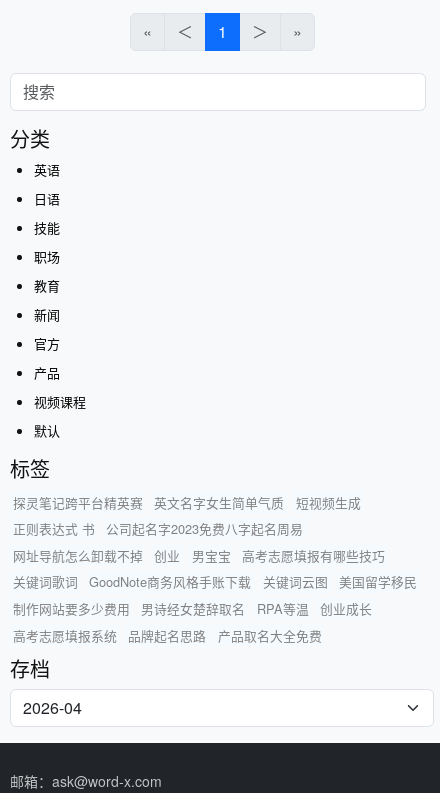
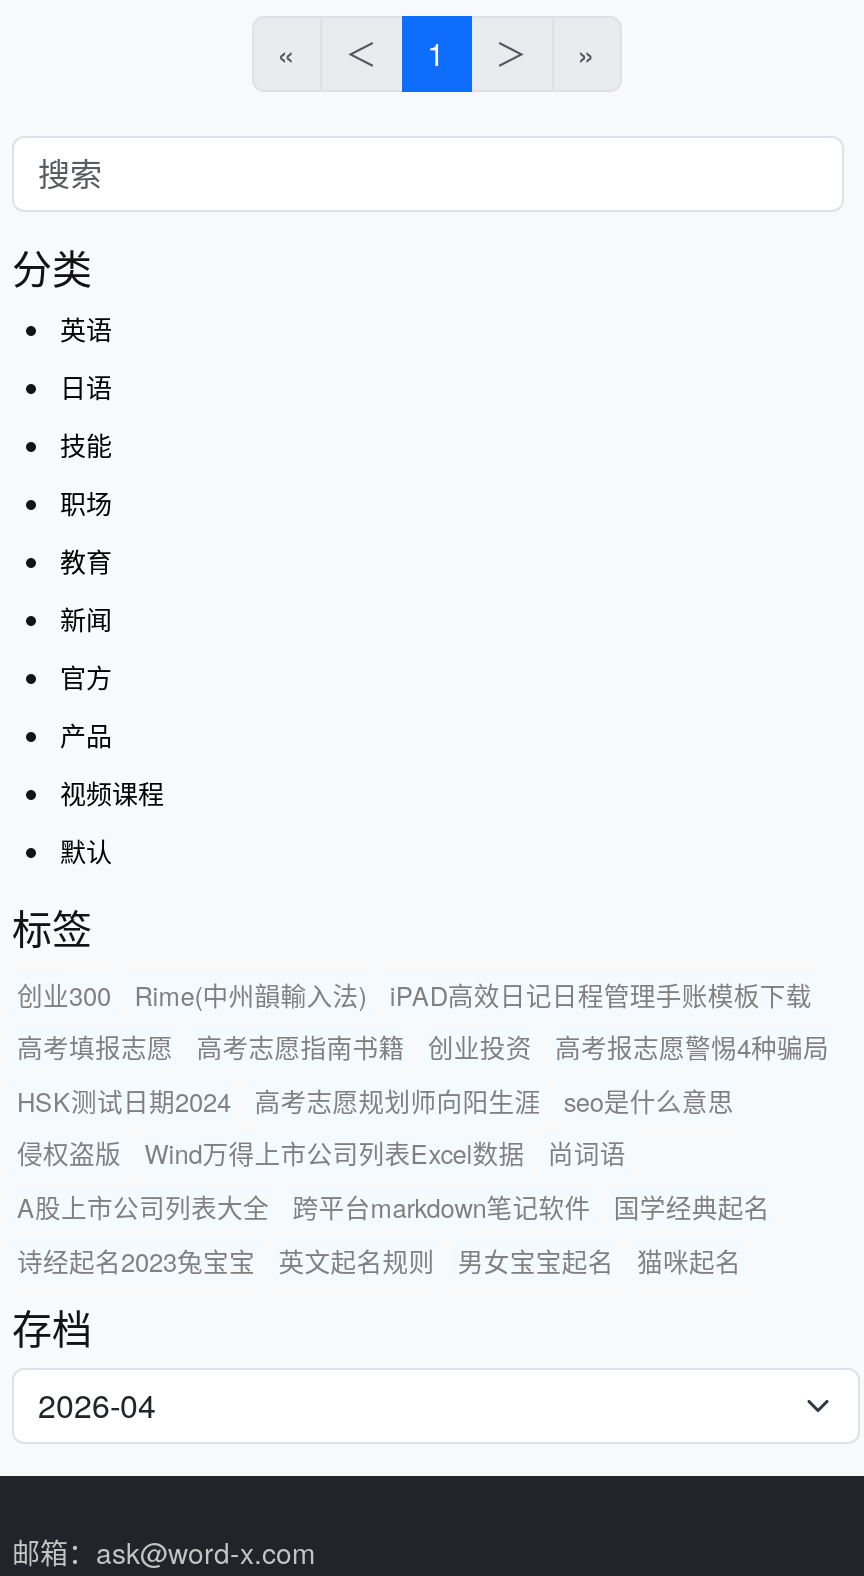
[12,493,417,645] 探灵笔记跨平台精英赛 | 英文名字女生简单气质 | 短视频生成 | 正则表达式 书 | 公司起名字2023免费八字起名周易 | 网址导航怎么卸载不掉 | 创业 | 男宝宝 | 高考志愿填报有哪些技巧 | 关键词歌词 | GoodNote商务风格手账下载 | 关键词云图 | 美国留学移民 | 制作网站要多少费用 | 男诗经女楚辞取名 | RPA等温 | 创业成长 | 高考志愿填报系统 | 品牌起名思路 | 产品取名大全免费 -> [17,975,829,1279] 创业300 | Rime(中州韻輸入法) | iPAD高效日记日程管理手账模板下载 | 高考填报志愿 | 高考志愿指南书籍 | 创业投资 | 高考报志愿警惕4种骗局 | HSK测试日期2024 | 高考志愿规划师向阳生涯 | seo是什么意思 | 侵权盗版 | Wind万得上市公司列表Excel数据 | 尚词语 | A股上市公司列表大全 | 跨平台markdown笔记软件 | 国学经典起名 | 诗经起名2023兔宝宝 | 英文起名规则 | 男女宝宝起名 | 猫咪起名

